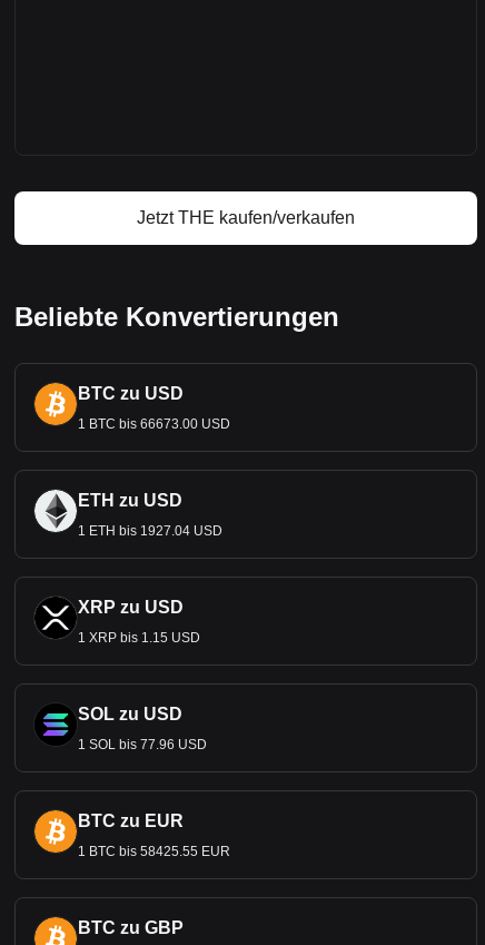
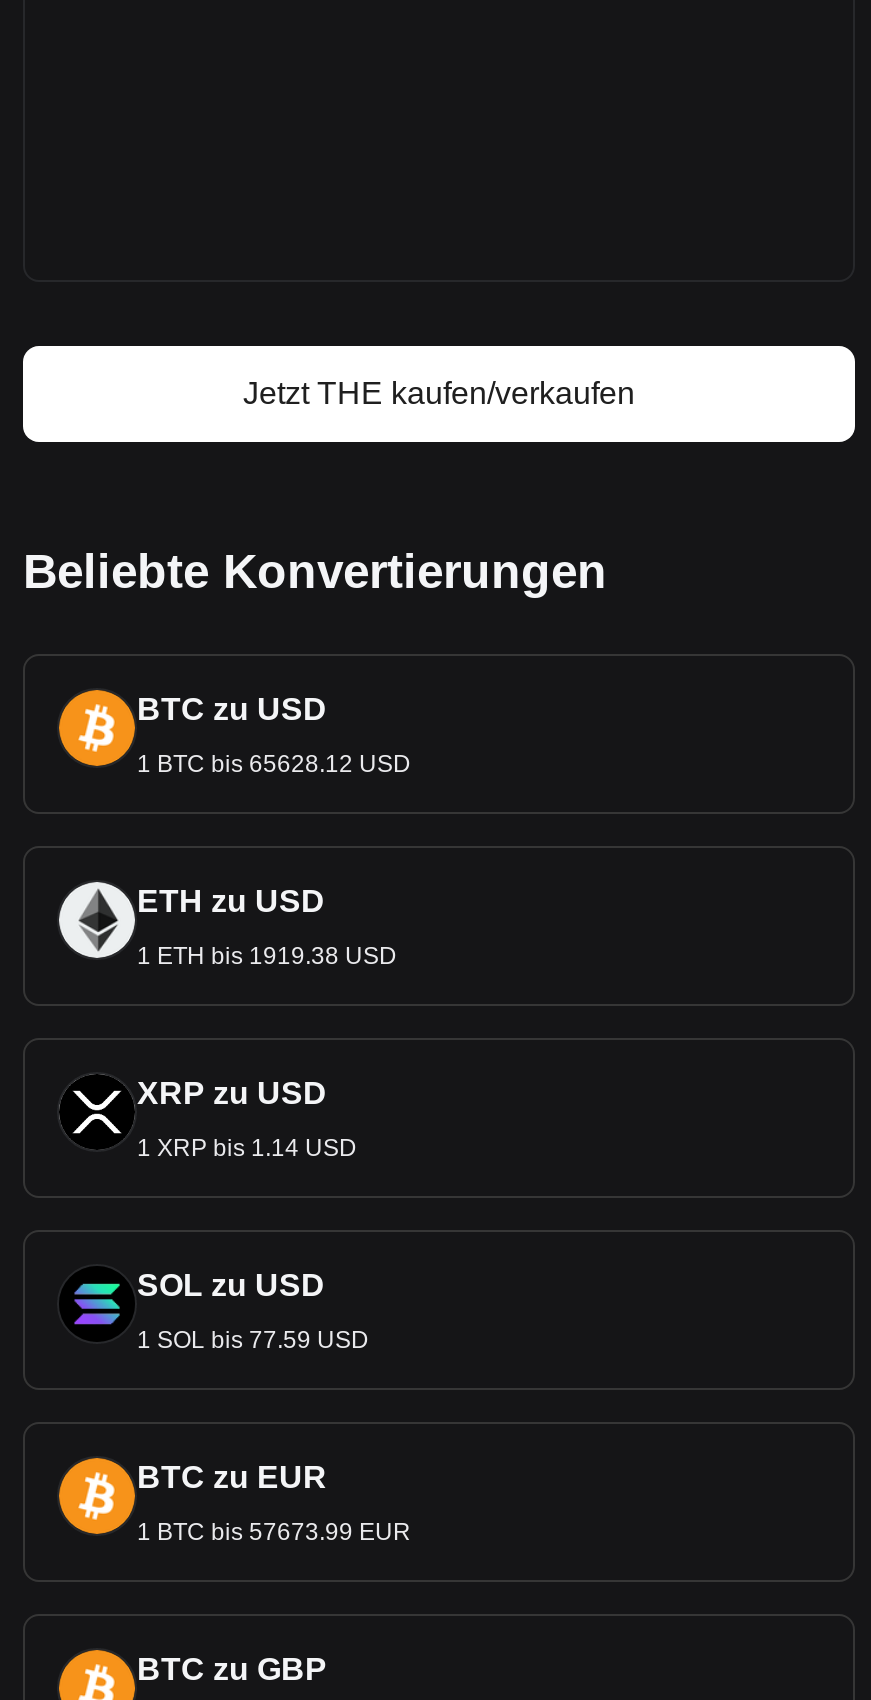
[78,416,230,432] 1 BTC bis 66673.00 USD -> [137,750,411,778] 1 BTC bis 65628.12 USD
[78,523,222,539] 1 ETH bis 1927.04 USD -> [137,942,397,970] 1 ETH bis 1919.38 USD
[78,630,200,646] 1 XRP bis 1.15 USD -> [137,1134,357,1162] 1 XRP bis 1.14 USD
[78,737,207,752] 1 SOL bis 77.96 USD -> [137,1326,369,1354] 1 SOL bis 77.59 USD
[78,844,230,859] 1 BTC bis 58425.55 EUR -> [137,1518,411,1546] 1 BTC bis 57673.99 EUR

